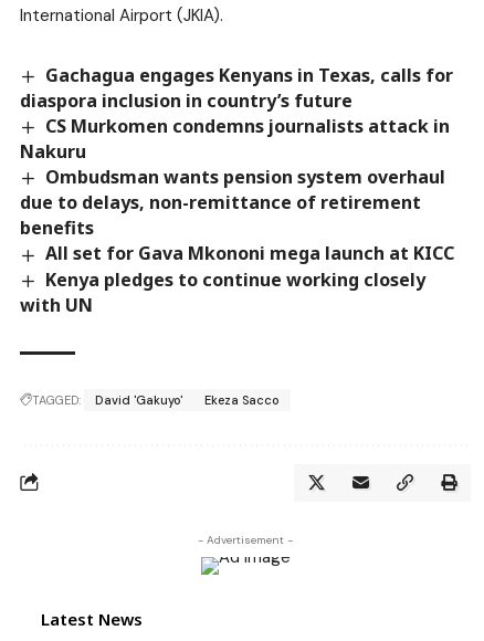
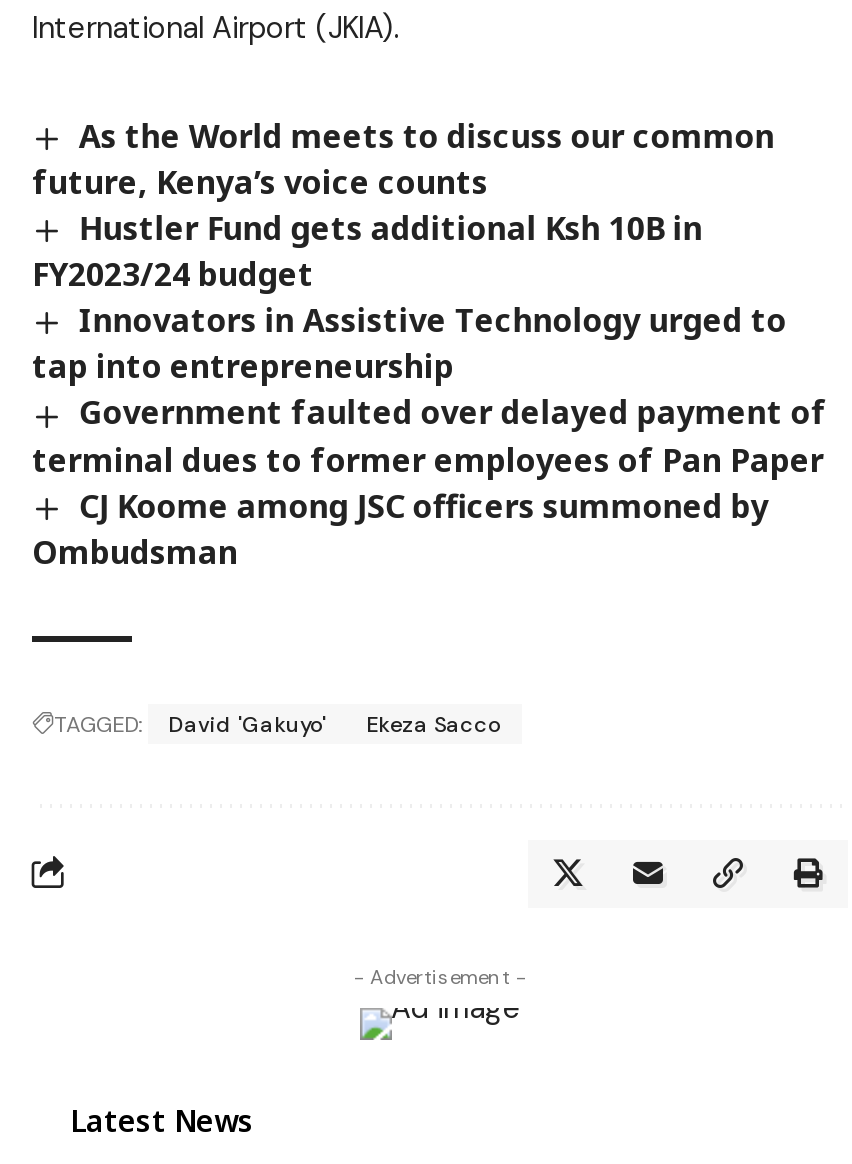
[20,63,455,317] Gachagua engages Kenyans in Texas, calls for | diaspora inclusion in country’s future | CS Murkomen condemns journalists attack in | Nakuru | Ombudsman wants pension system overhaul | due to delays, non-remittance of retirement | benefits | All set for Gava Mkononi mega launch at KICC | Kenya pledges to continue working closely | with UN -> [32,114,827,573] As the World meets to discuss our common | future, Kenya’s voice counts | Hustler Fund gets additional Ksh 10B in | FY2023/24 budget | Innovators in Assistive Technology urged to | tap into entrepreneurship | Government faulted over delayed payment of | terminal dues to former employees of Pan Paper | CJ Koome among JSC officers summoned by | Ombudsman

